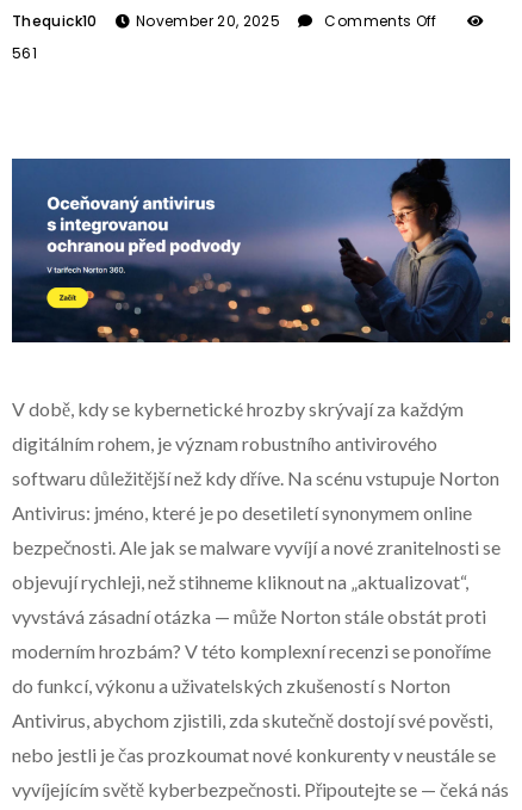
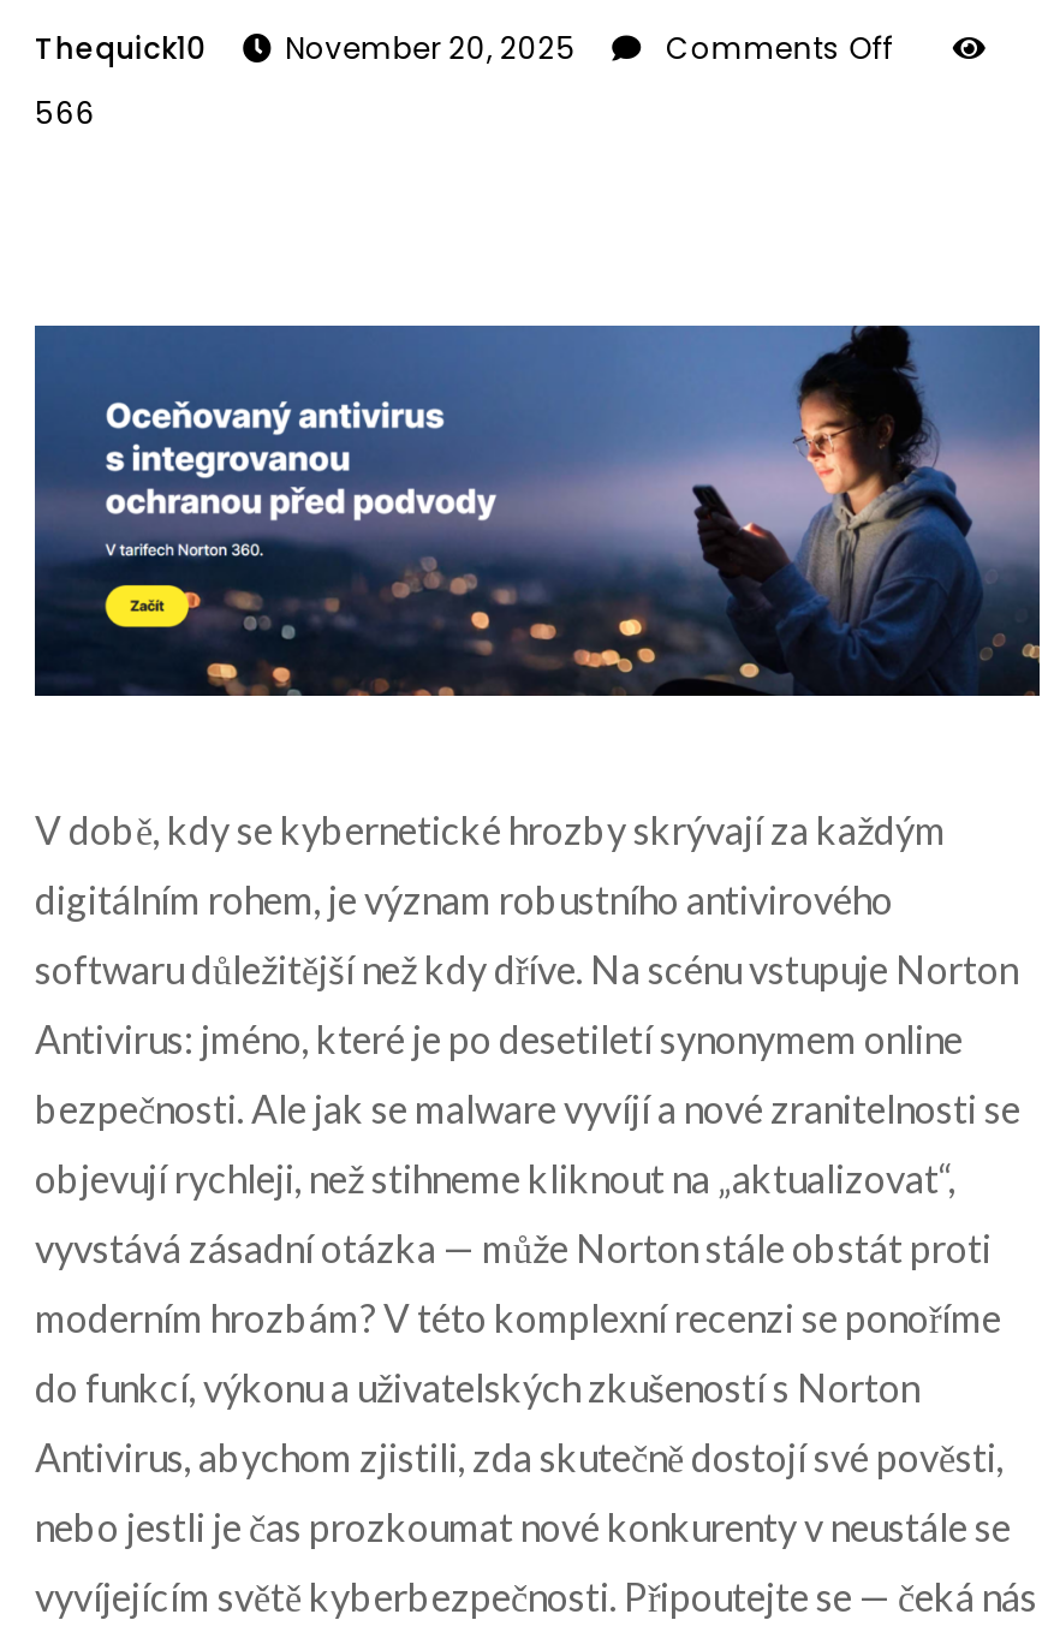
[12,43,37,63] 561 -> [35,93,95,133] 566

